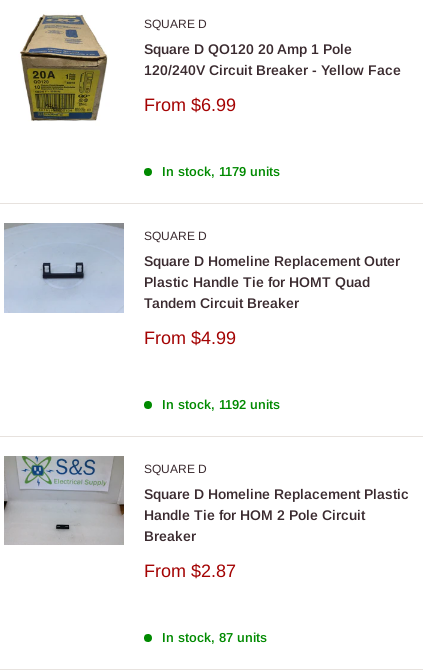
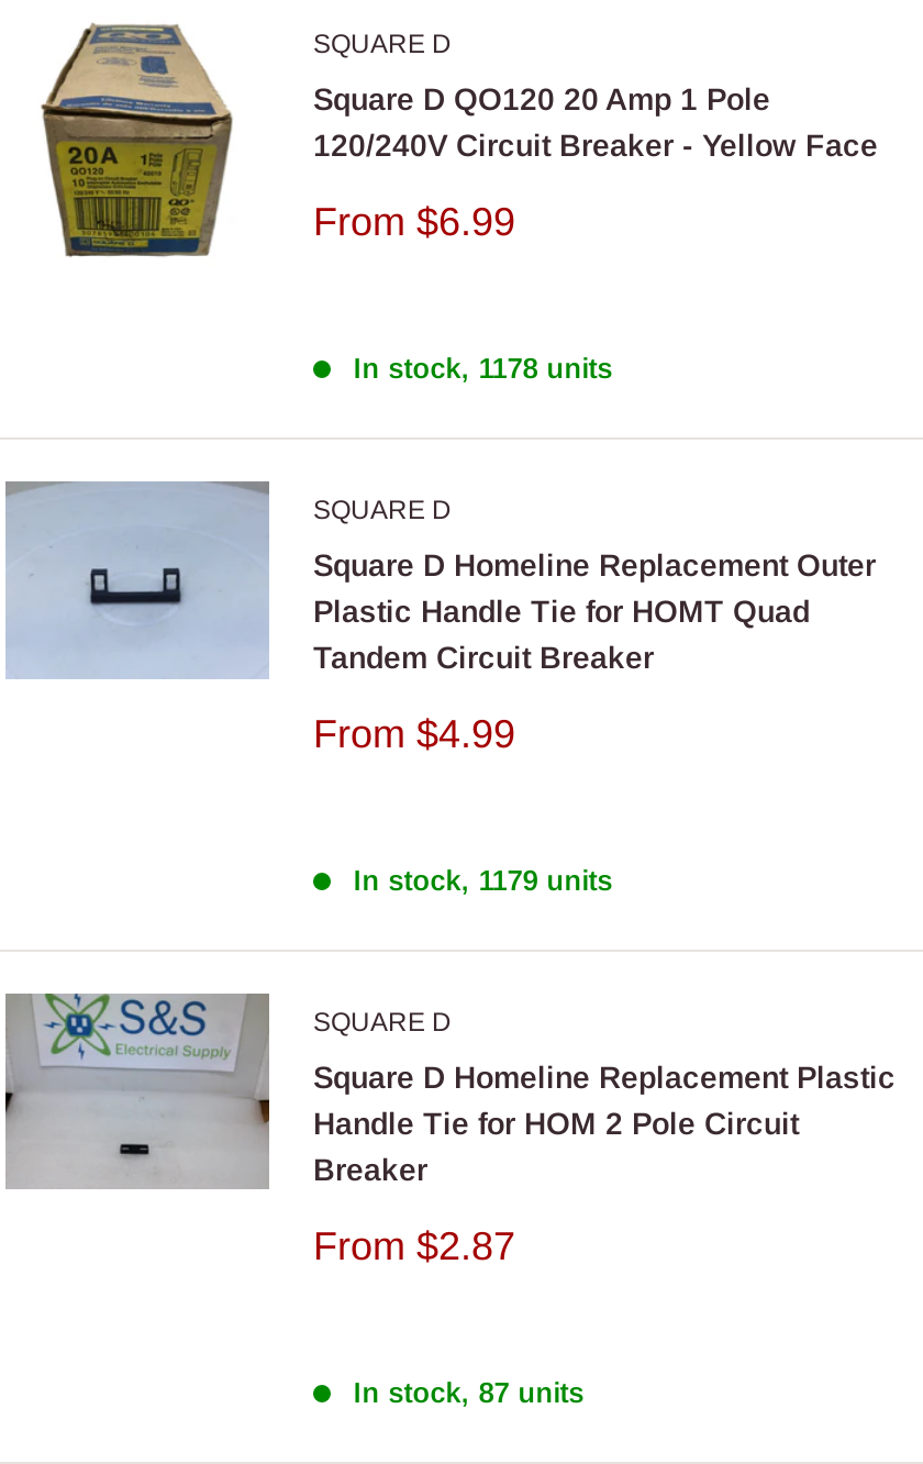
none -> [353,351,612,384] In stock, 1178 units
moved [162,164,280,179] -> [353,863,612,896]: In stock, 1179 units
[162,397,280,412] In stock, 1192 units -> none

